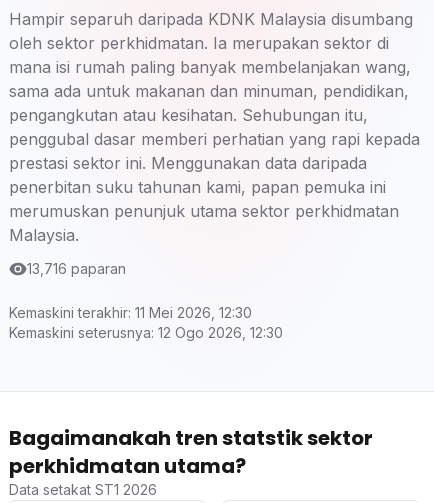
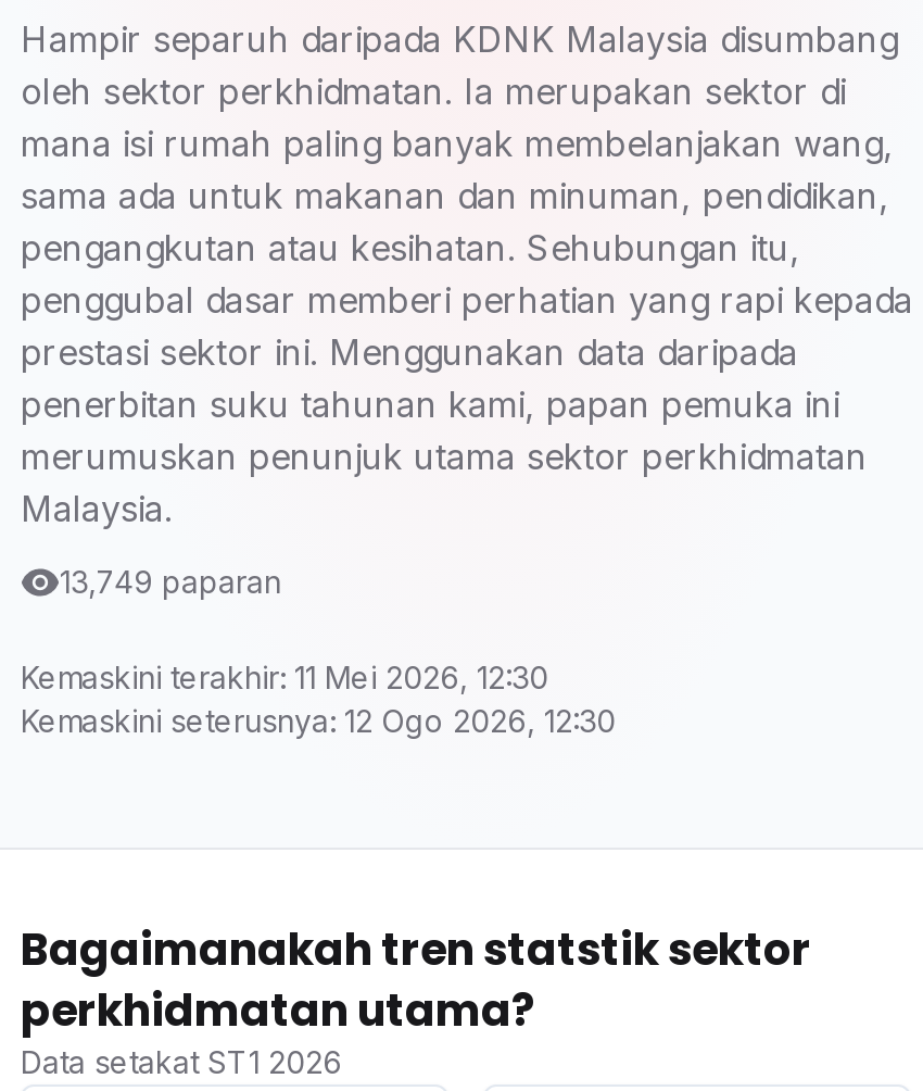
[27,260,126,277] 13,716 paparan -> [60,563,281,600] 13,749 paparan

